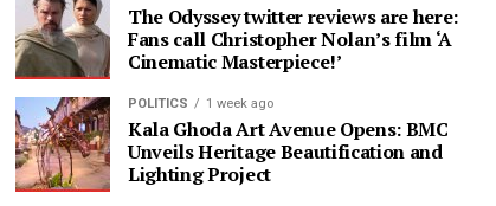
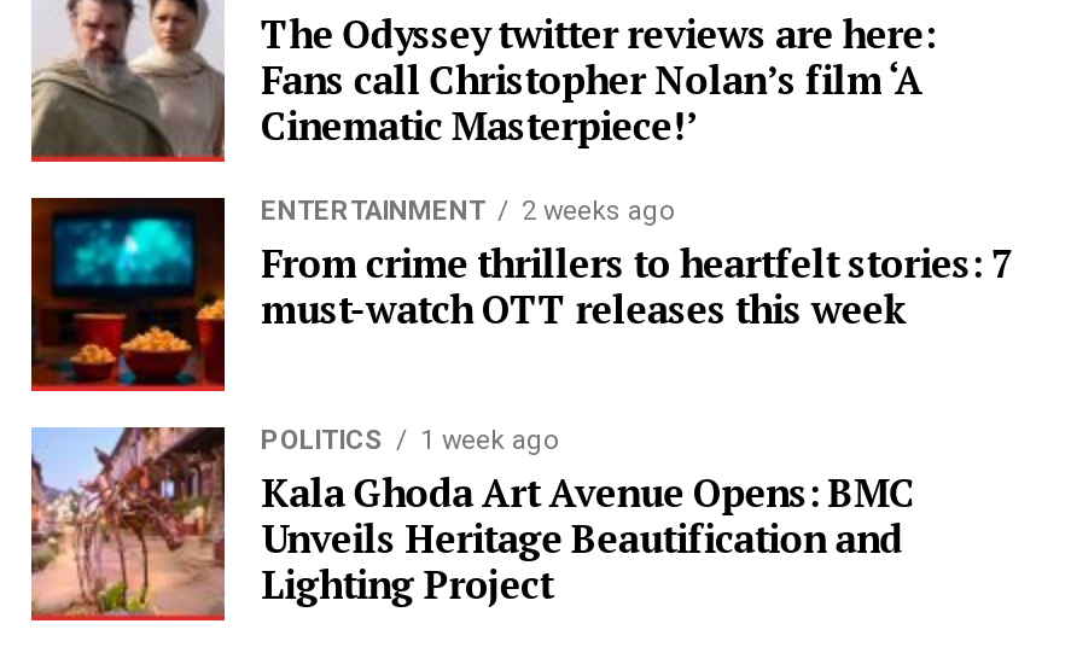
none -> [29,195,1012,386] [image] | ENTERTAINMENT | 2 weeks ago | From crime thrillers to heartfelt stories: 7 | must-watch OTT releases this week

